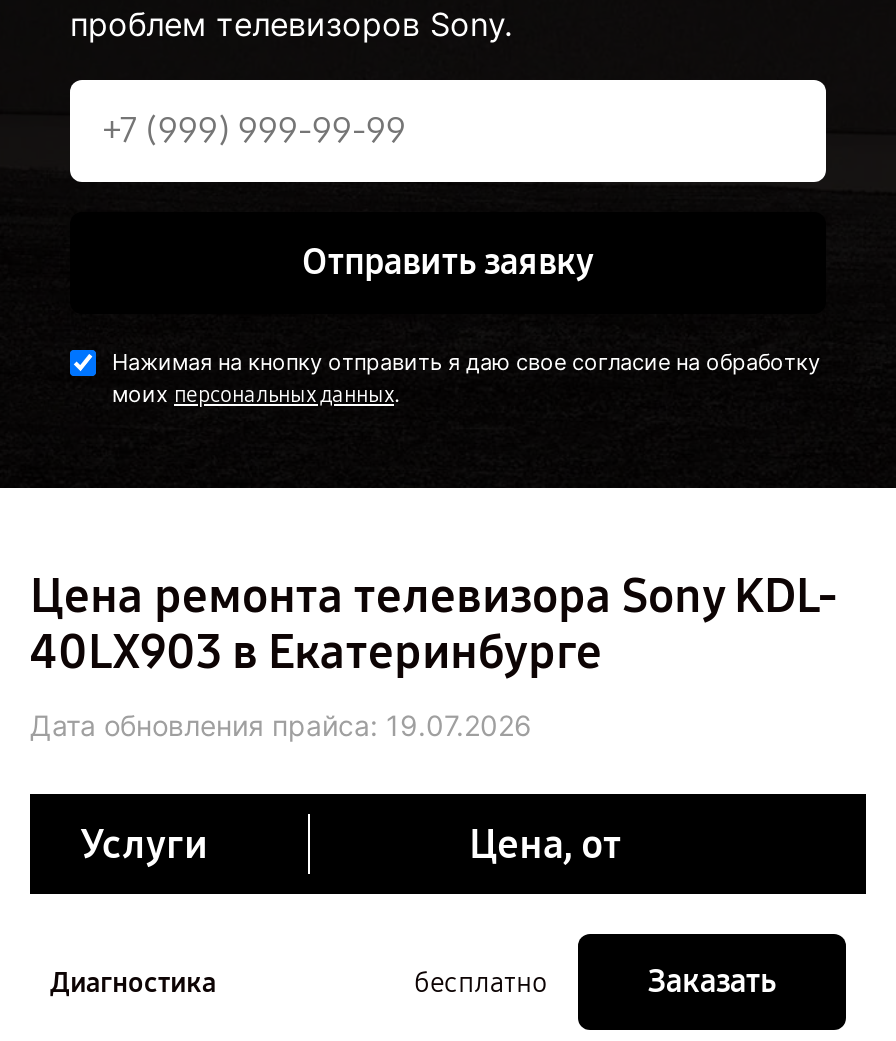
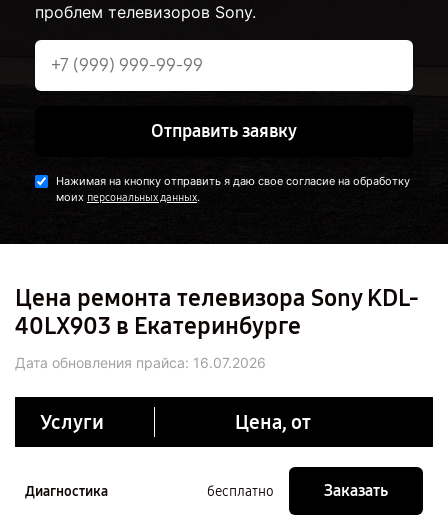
[30,708,532,742] Дата обновления прайса: 19.07.2026 -> [15,354,266,371] Дата обновления прайса: 16.07.2026

